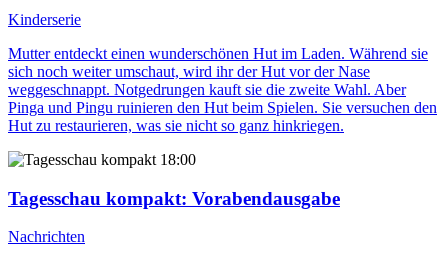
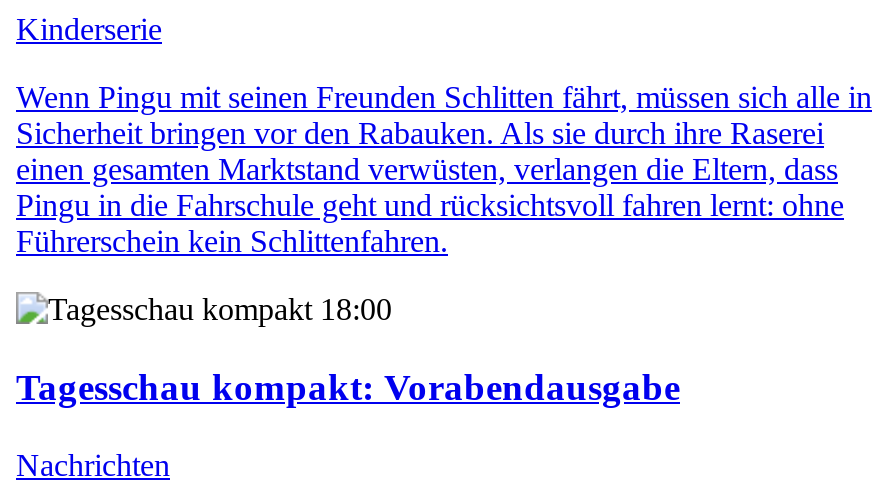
[8,45,437,134] Mutter entdeckt einen wunderschönen Hut im Laden. Während sie | sich noch weiter umschaut, wird ihr der Hut vor der Nase | weggeschnappt. Notgedrungen kauft sie die zweite Wahl. Aber | Pinga und Pingu ruinieren den Hut beim Spielen. Sie versuchen den | Hut zu restaurieren, was sie nicht so ganz hinkriegen. -> [16,81,872,259] Wenn Pingu mit seinen Freunden Schlitten fährt, müssen sich alle in | Sicherheit bringen vor den Rabauken. Als sie durch ihre Raserei | einen gesamten Marktstand verwüsten, verlangen die Eltern, dass | Pingu in die Fahrschule geht und rücksichtsvoll fahren lernt: ohne | Führerschein kein Schlittenfahren.

